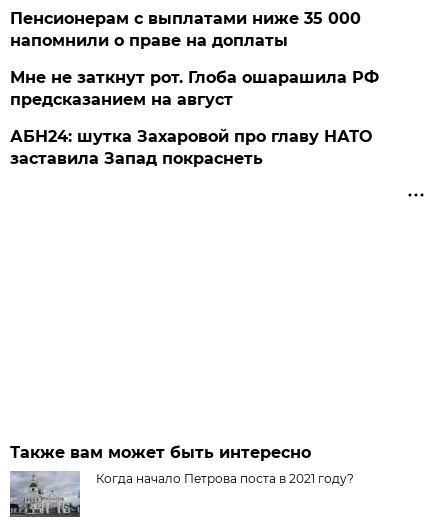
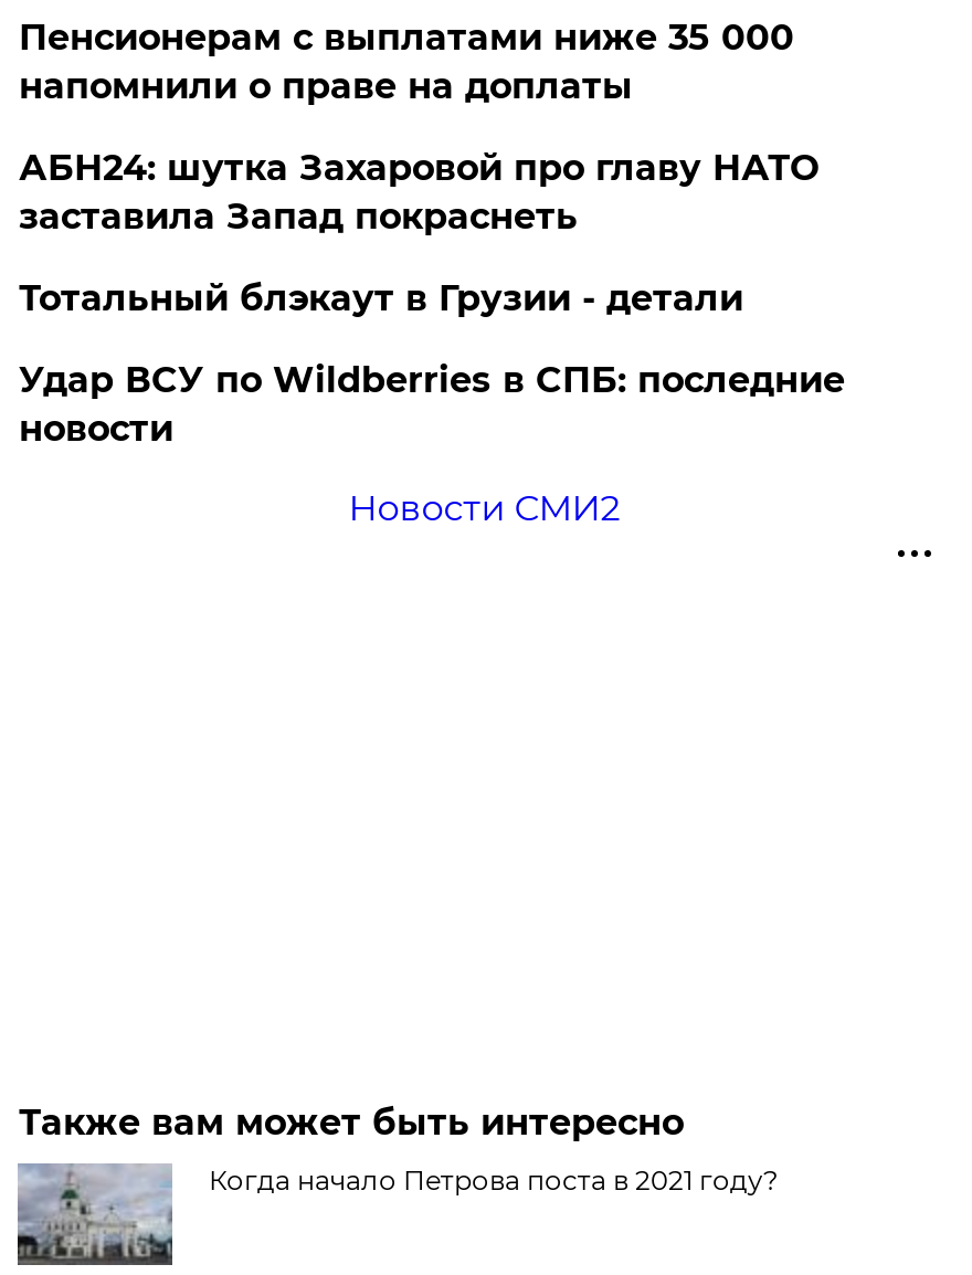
[10,68,379,109] Мне не заткнут рот. Глоба ошарашила РФ | предсказанием на август -> none
moved [10,127,372,168] -> [19,147,818,238]: АБН24: шутка Захаровой про главу НАТО | заставила Запад покраснеть
none -> [19,277,845,529] Тотальный блэкаут в Грузии - детали | Удар ВСУ по Wildberries в СПБ: последние | новости | Новости СМИ2

